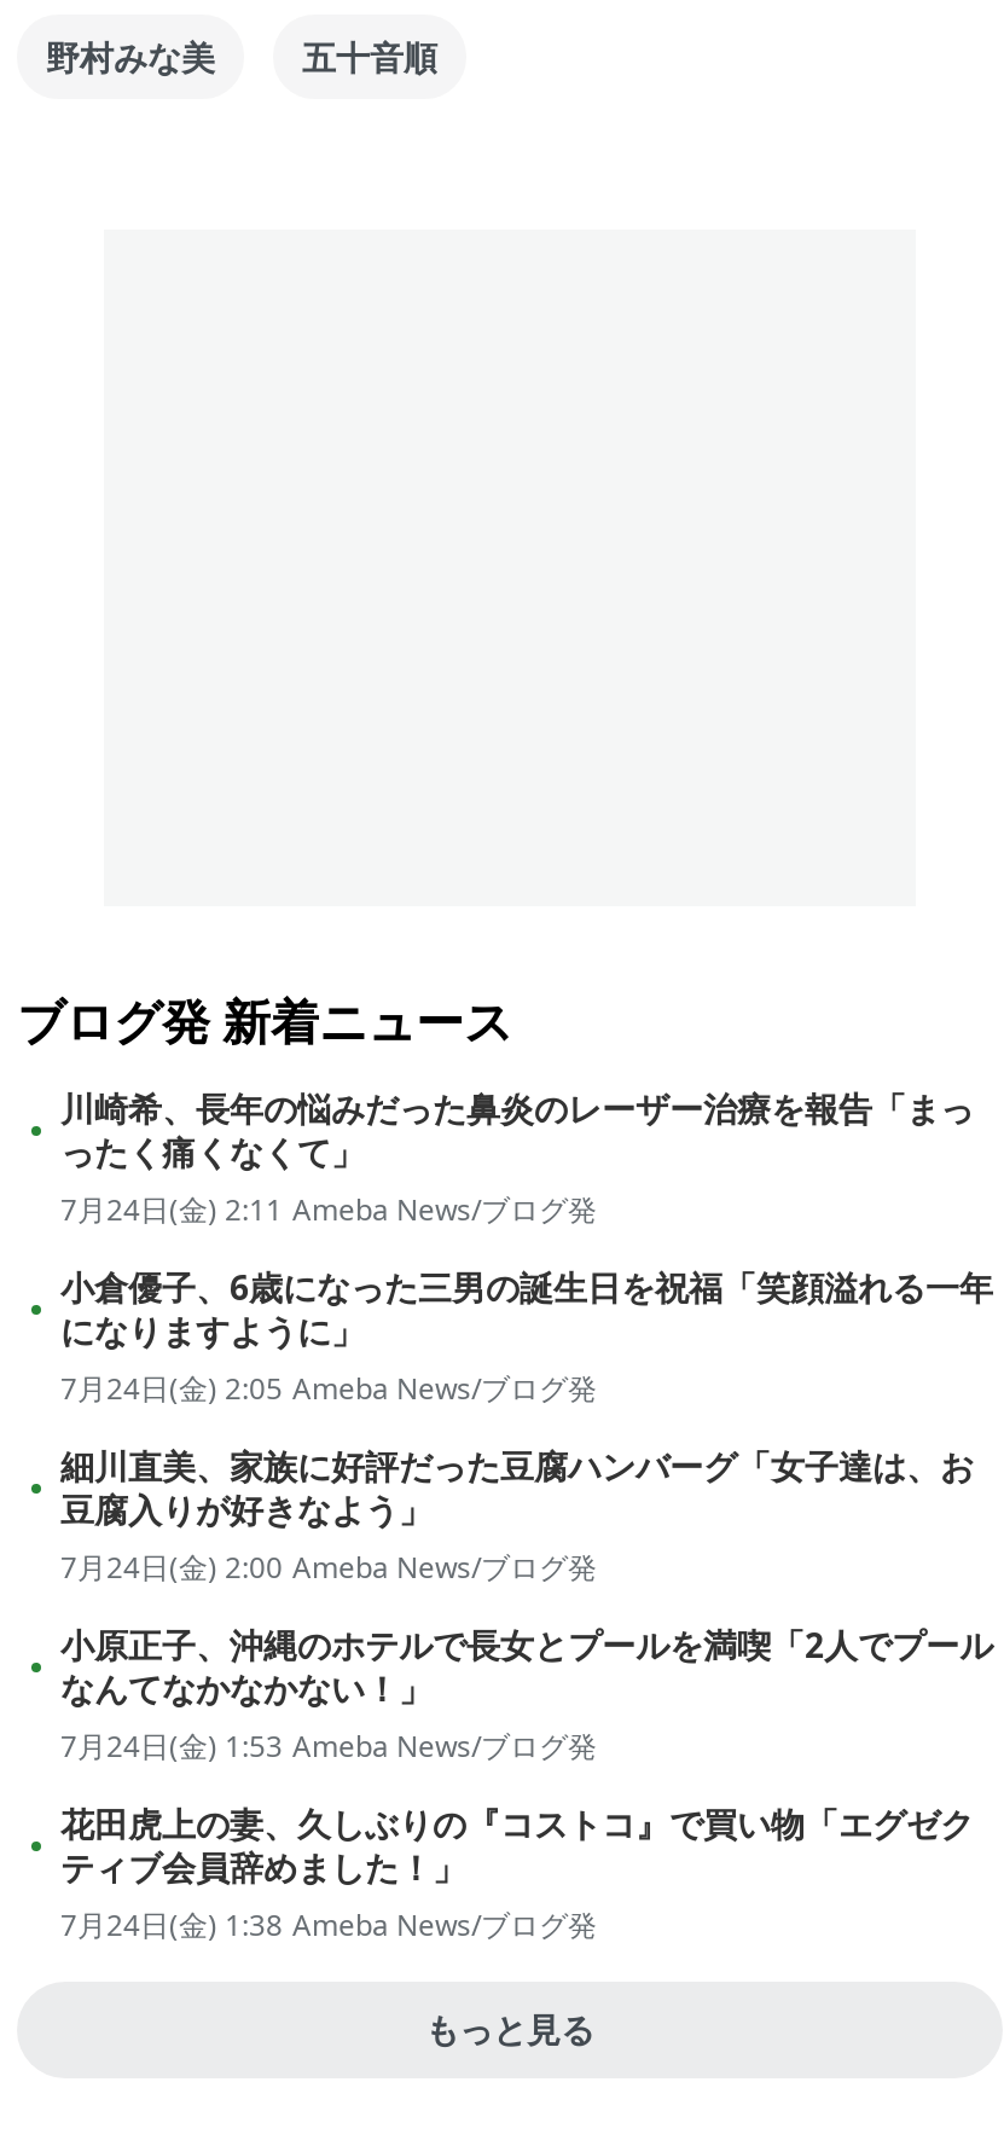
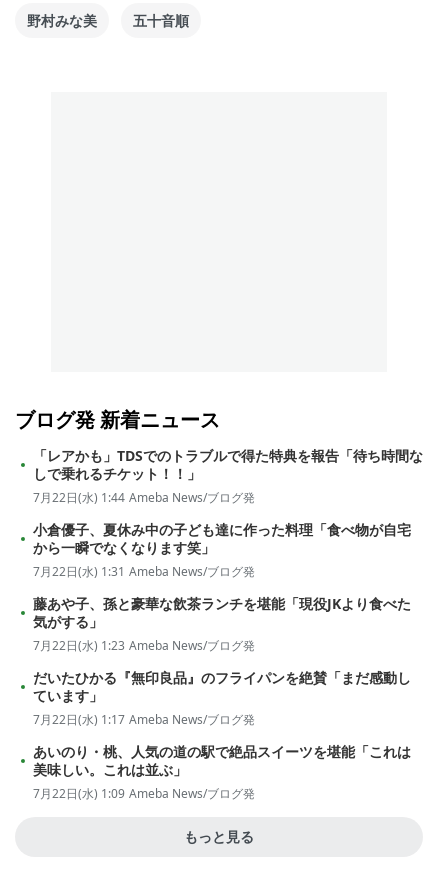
[60,1085,974,1230] 川崎希、長年の悩みだった鼻炎のレーザー治療を報告「まっ | ったく痛くなくて」 | 7月24日(金) 2:11 Ameba News/ブログ発 -> [33,446,423,506] 「レアかも」TDSでのトラブルで得た特典を報告「待ち時間な | しで乗れるチケット！！」 | 7月22日(水) 1:44 Ameba News/ブログ発
[60,1264,993,1409] 小倉優子、6歳になった三男の誕生日を祝福「笑顔溢れる一年 | になりますように」 | 7月24日(金) 2:05 Ameba News/ブログ発 -> [33,520,411,580] 小倉優子、夏休み中の子ども達に作った料理「食べ物が自宅 | から一瞬でなくなります笑」 | 7月22日(水) 1:31 Ameba News/ブログ発
[60,1443,974,1588] 細川直美、家族に好評だった豆腐ハンバーグ「女子達は、お | 豆腐入りが好きなよう」 | 7月24日(金) 2:00 Ameba News/ブログ発 -> [33,594,411,654] 藤あや子、孫と豪華な飲茶ランチを堪能「現役JKより食べた | 気がする」 | 7月22日(水) 1:23 Ameba News/ブログ発
[60,1622,993,1767] 小原正子、沖縄のホテルで長女とプールを満喫「2人でプール | なんてなかなかない！」 | 7月24日(金) 1:53 Ameba News/ブログ発 -> [33,668,411,728] だいたひかる『無印良品』のフライパンを絶賛「まだ感動し | ています」 | 7月22日(水) 1:17 Ameba News/ブログ発
[60,1801,974,1946] 花田虎上の妻、久しぶりの『コストコ』で買い物「エグゼク | ティブ会員辞めました！」 | 7月24日(金) 1:38 Ameba News/ブログ発 -> [33,742,411,802] あいのり・桃、人気の道の駅で絶品スイーツを堪能「これは | 美味しい。これは並ぶ」 | 7月22日(水) 1:09 Ameba News/ブログ発

